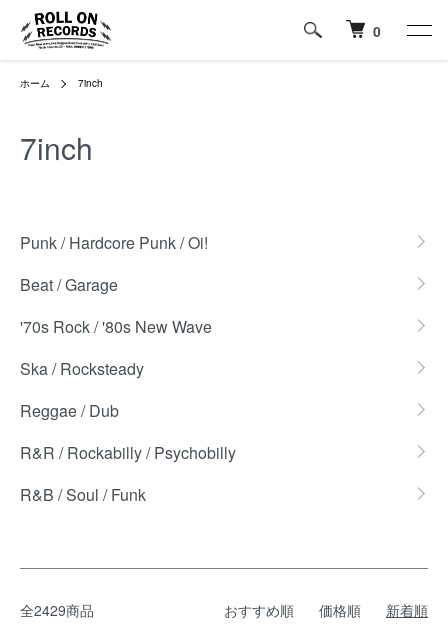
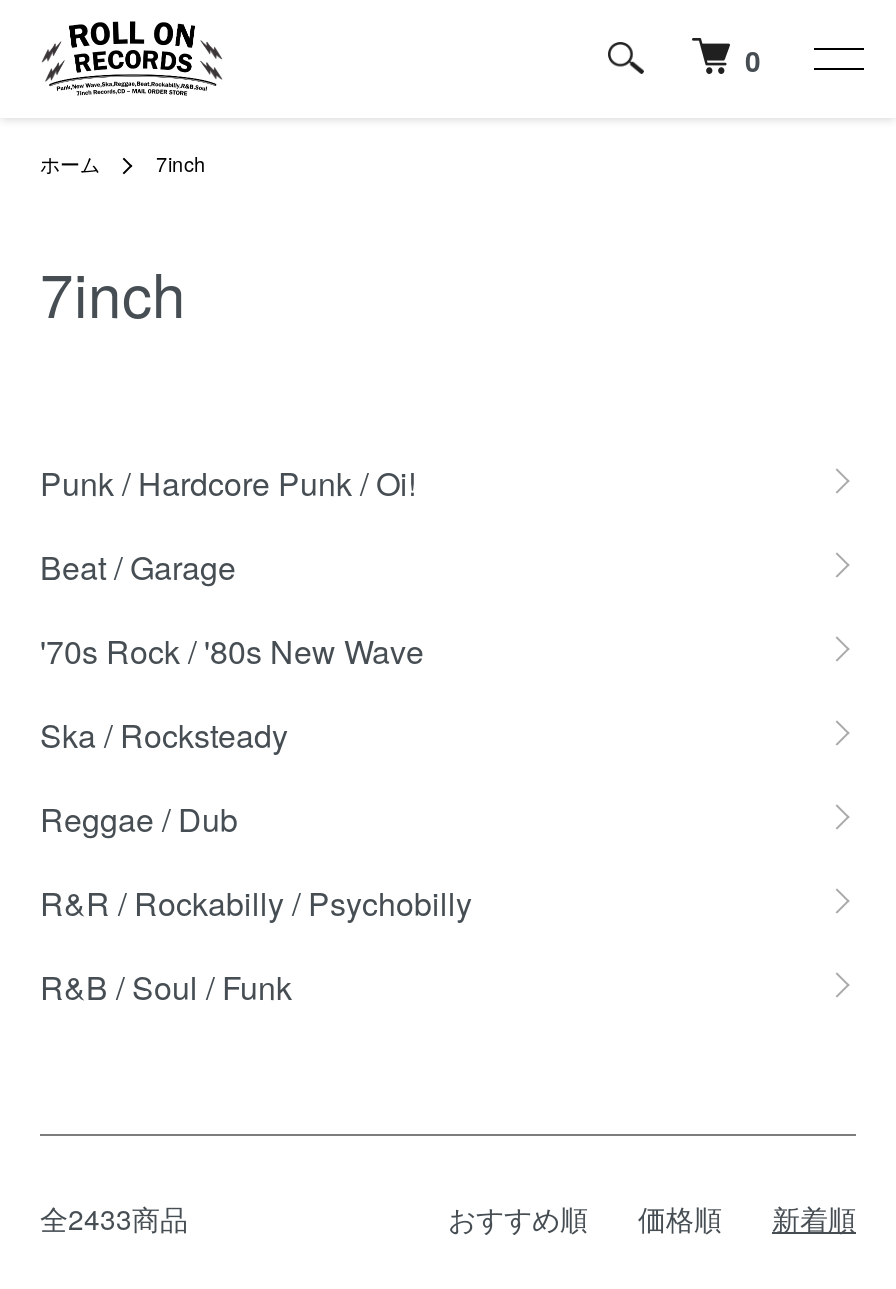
[20,600,94,620] 全2429商品 -> [40,1198,188,1238] 全2433商品

